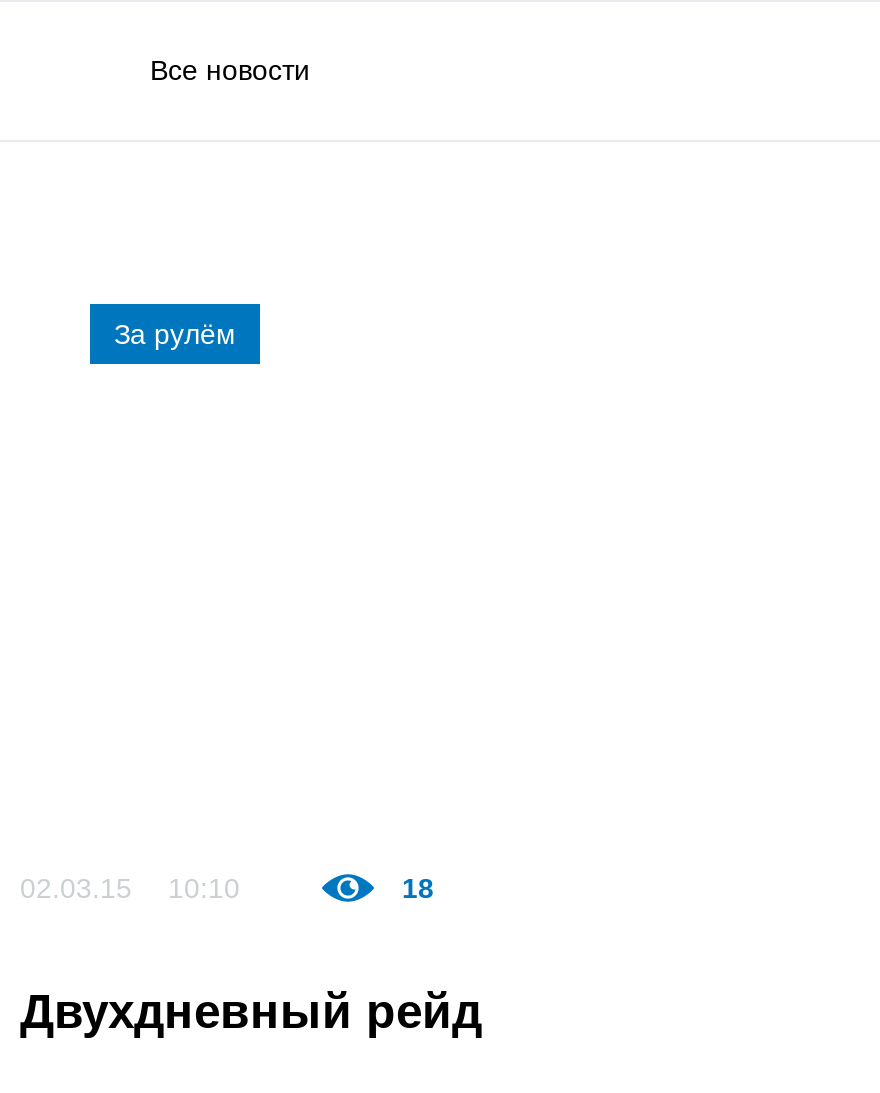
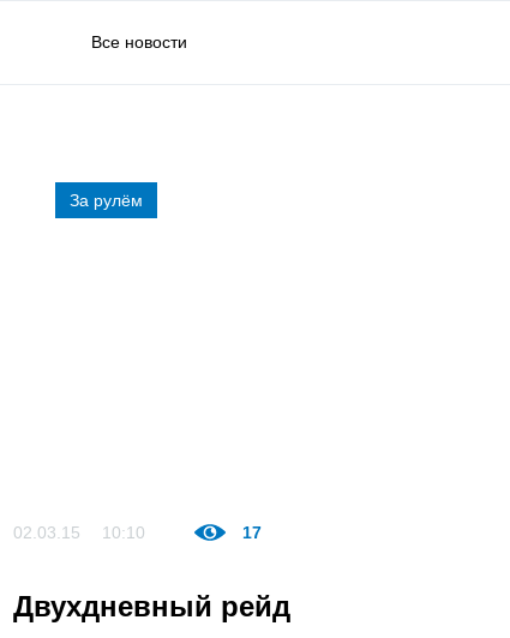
[402,872,434,904] 18 -> [242,523,262,542] 17

